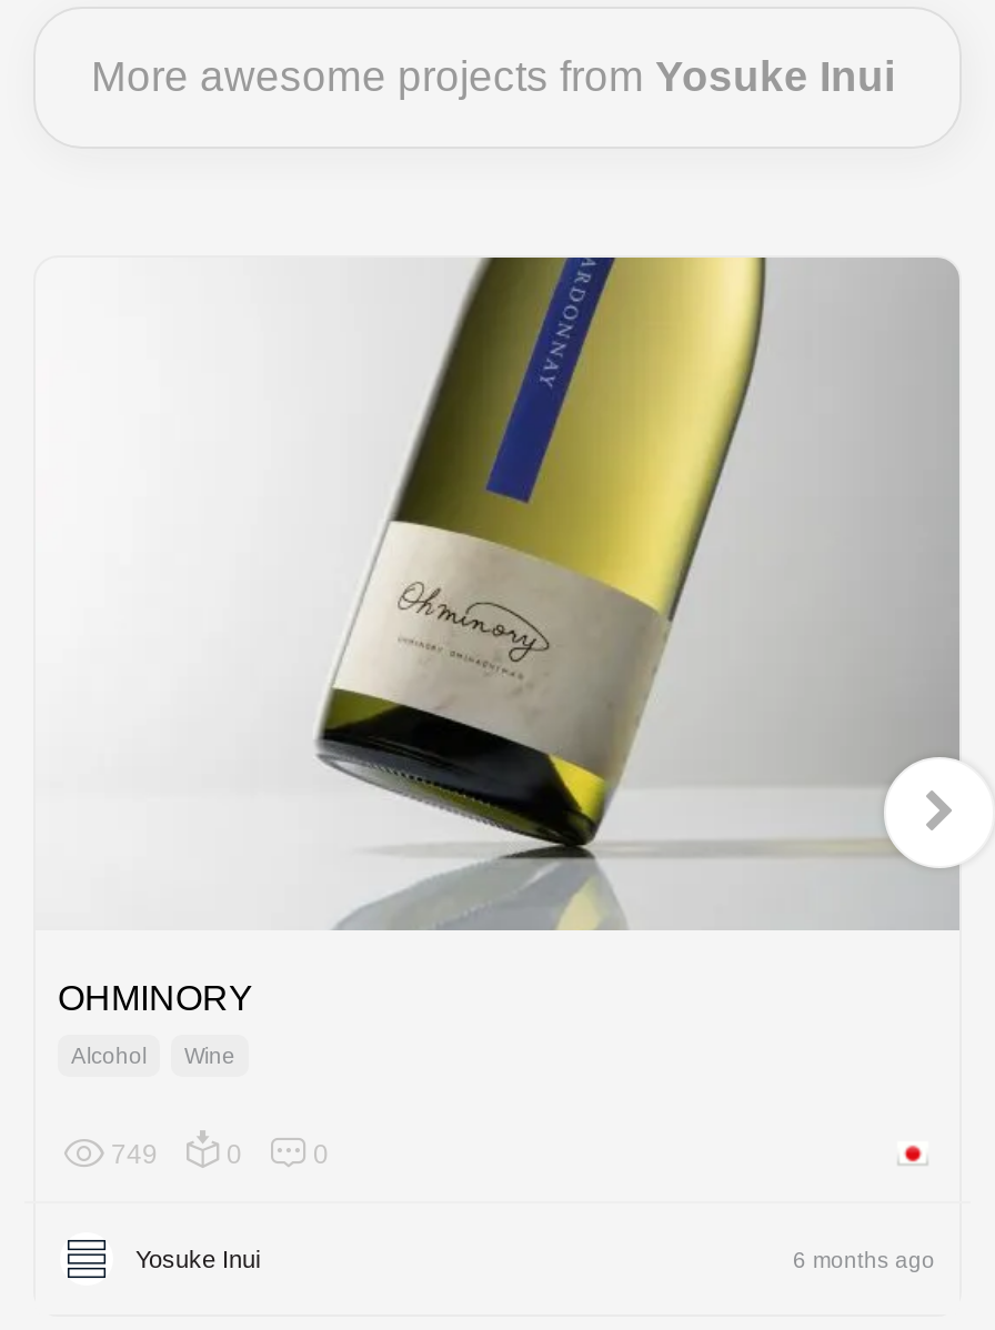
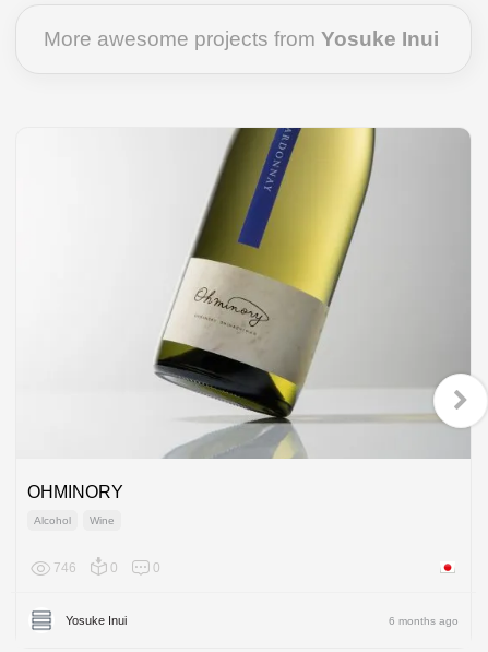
[111,1138,158,1169] 749 -> [53,561,76,576] 746

